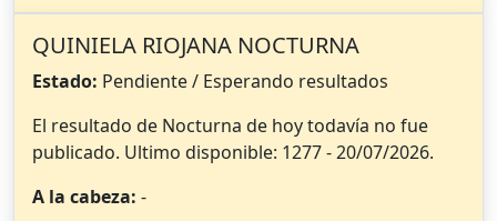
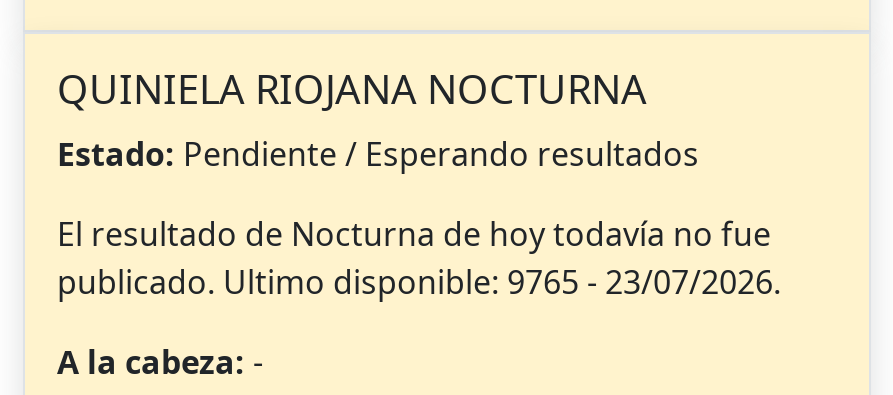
[32,140,434,164] publicado. Ultimo disponible: 1277 - 20/07/2026. -> [57,260,781,304] publicado. Ultimo disponible: 9765 - 23/07/2026.

